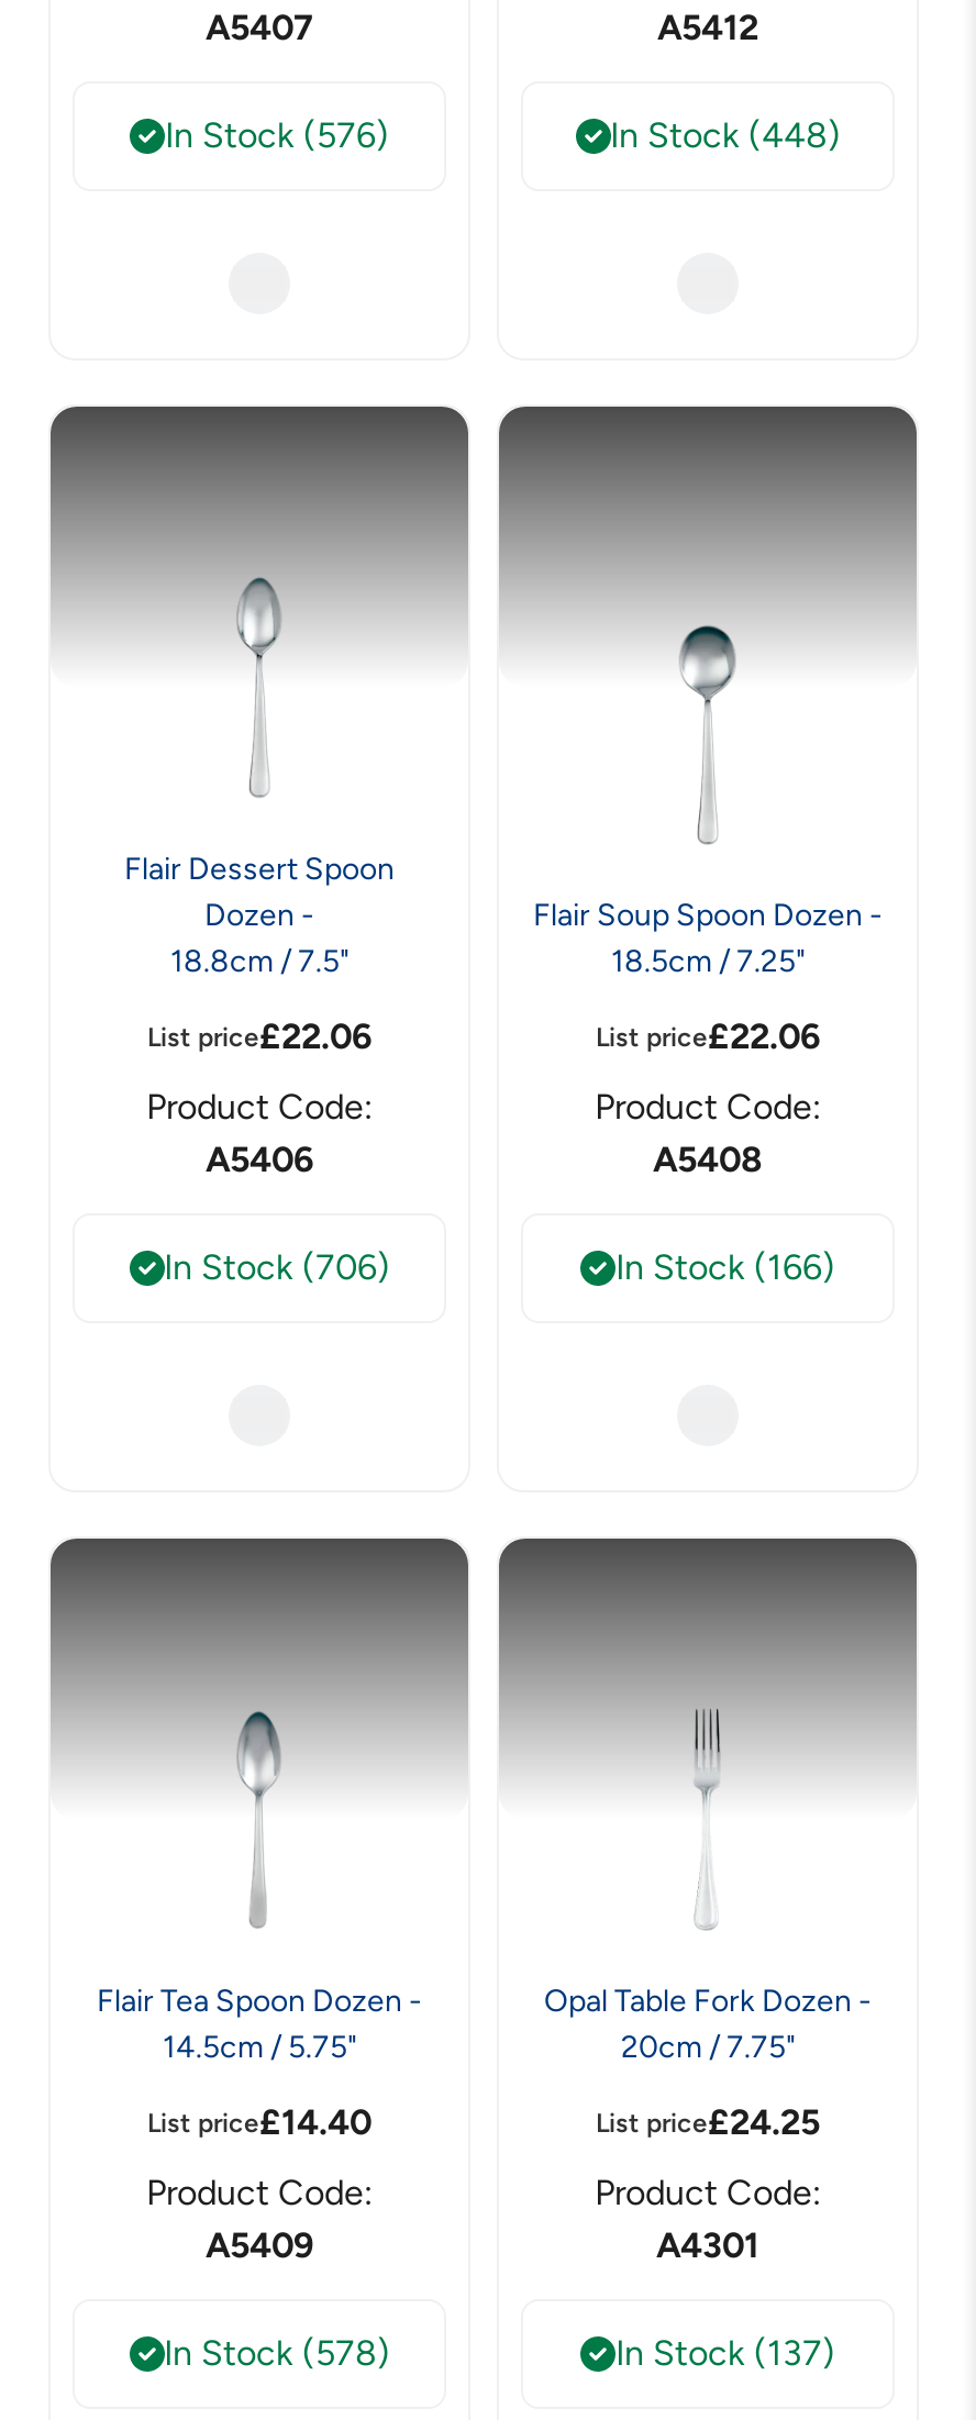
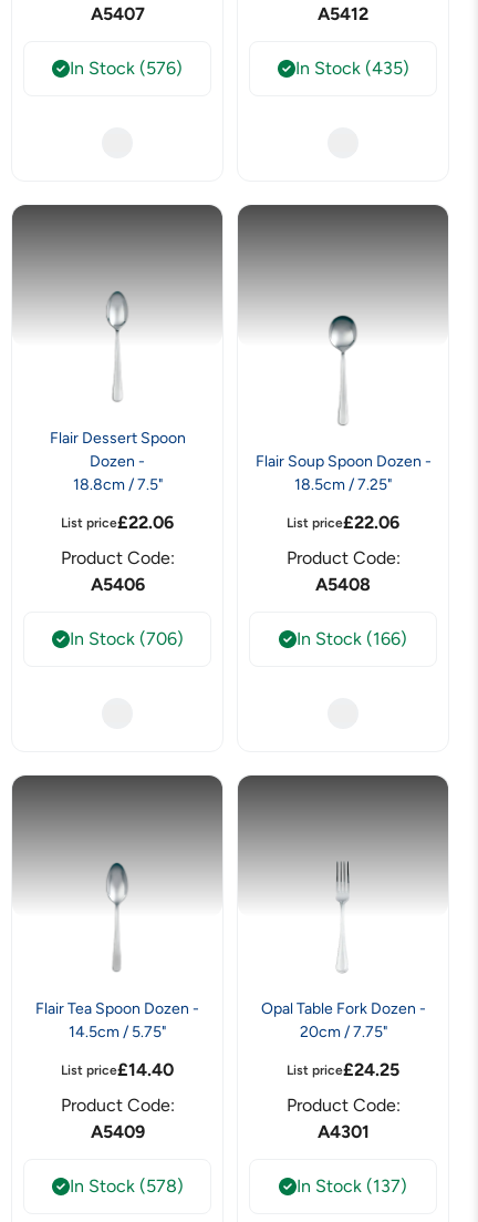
[610,114,841,156] In Stock (448) -> [295,58,409,79] In Stock (435)

